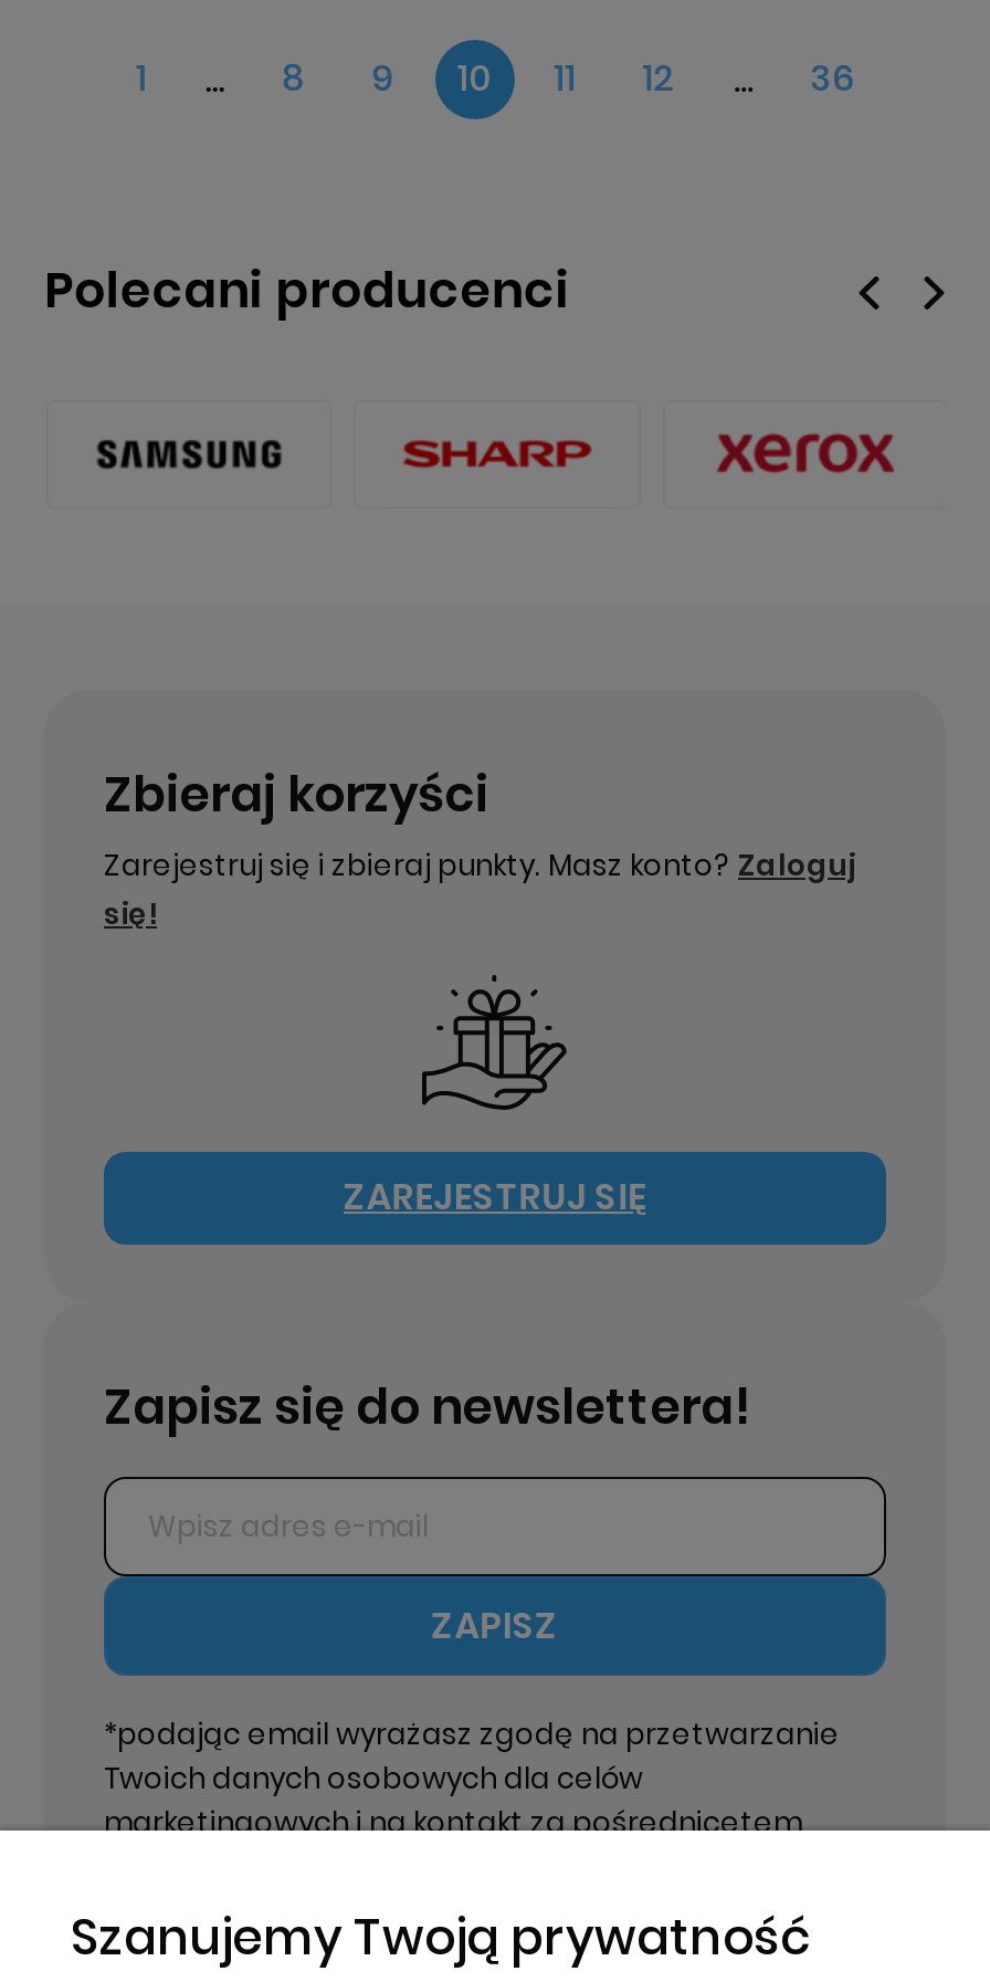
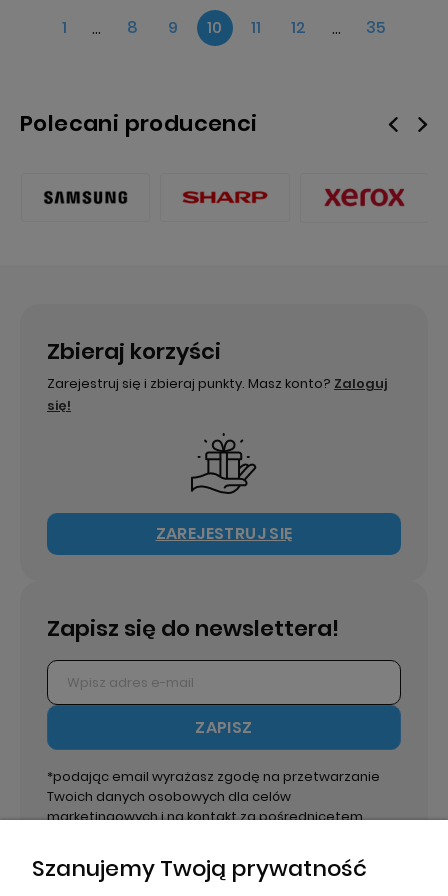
[810,54,854,104] 36 -> [366,16,386,39] 35

